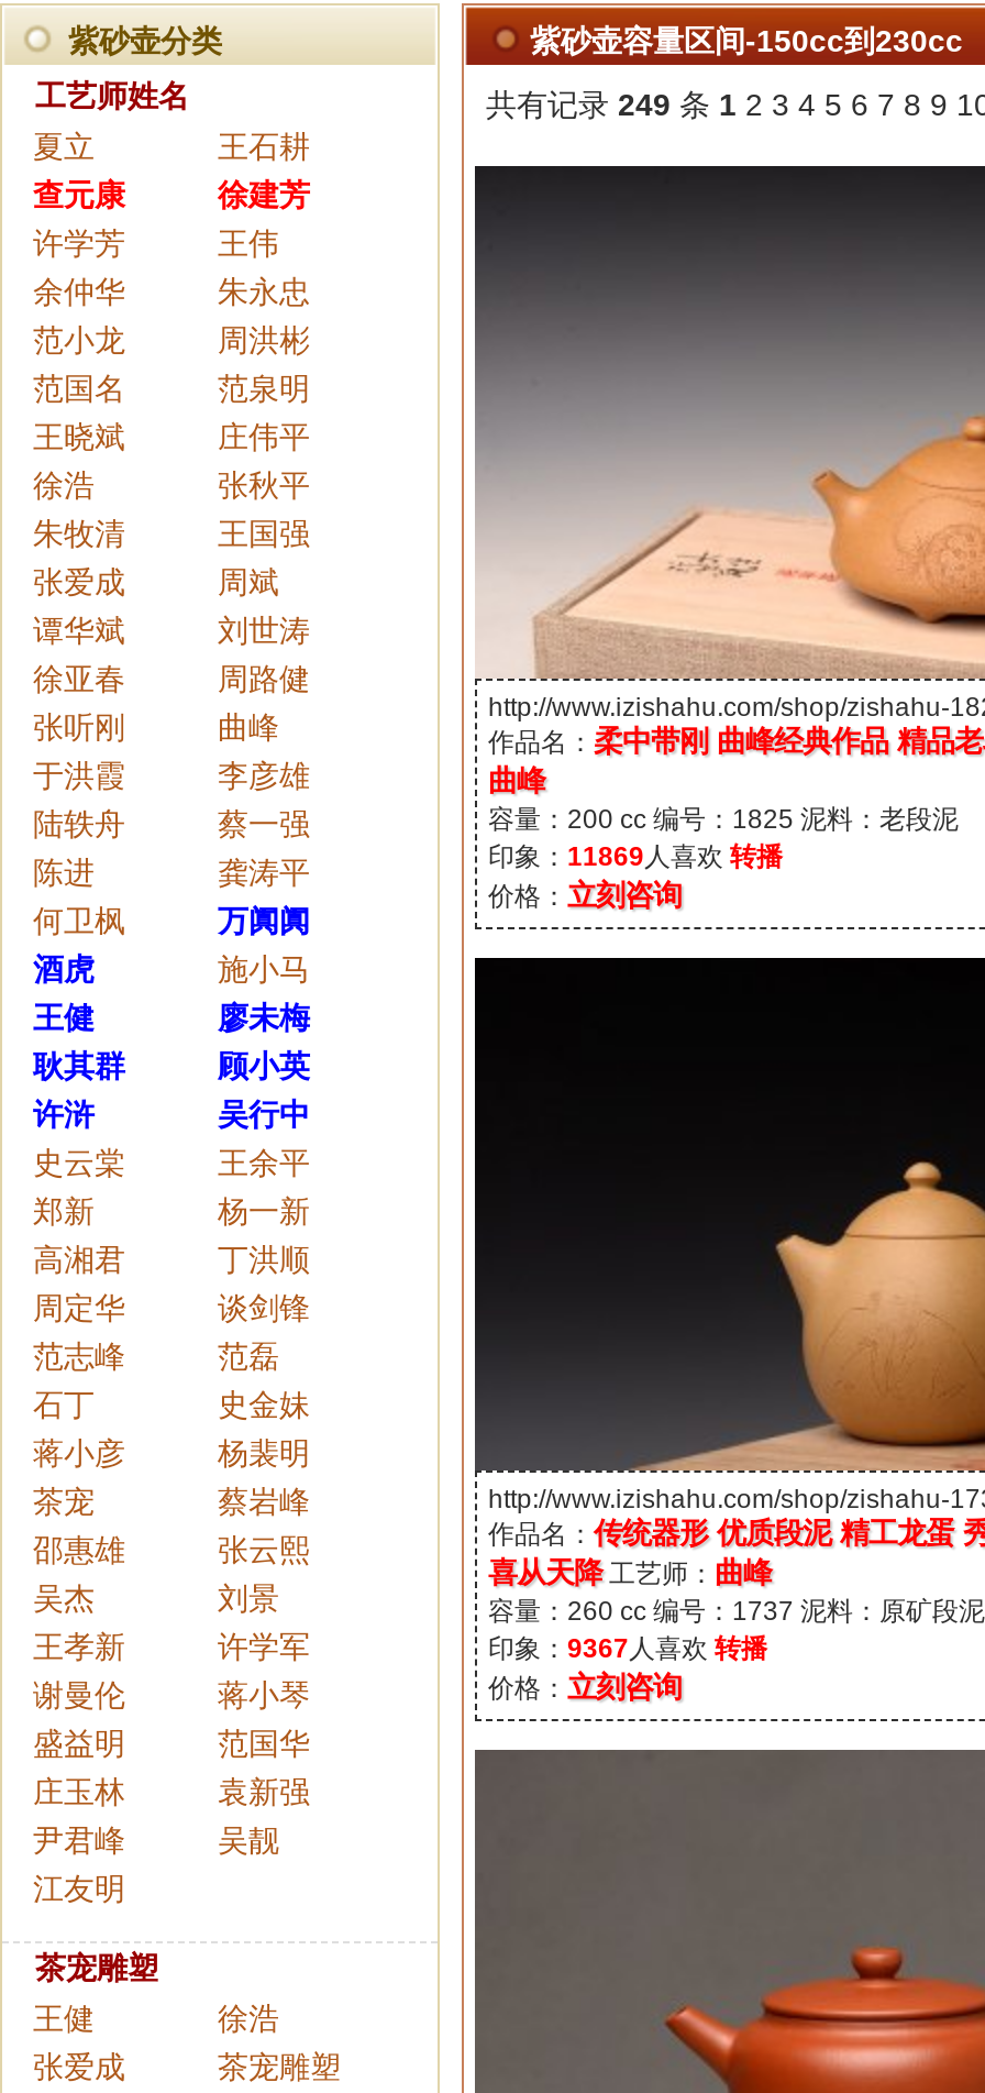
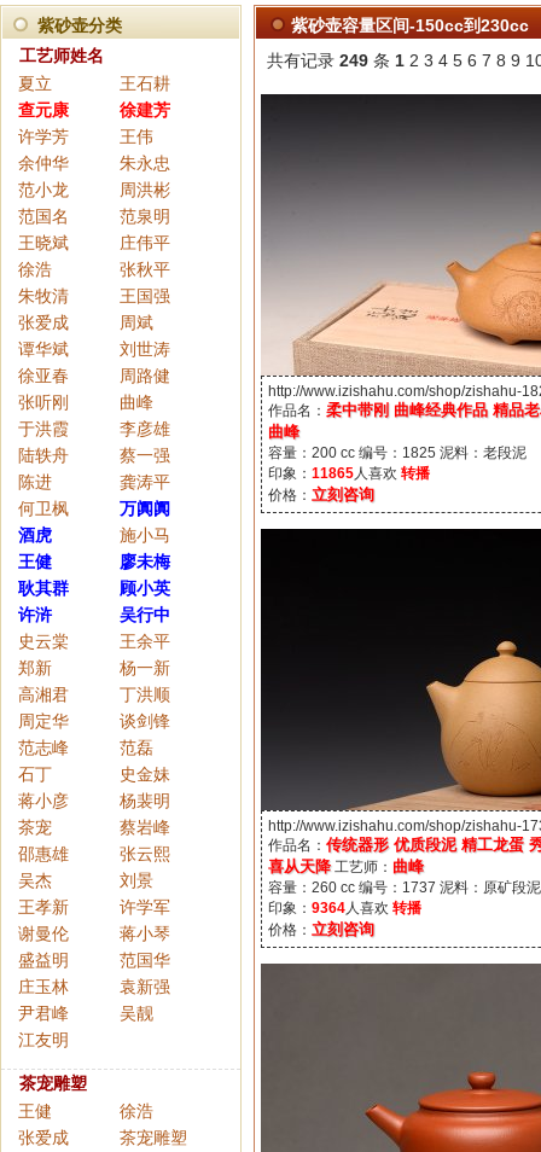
[488,841,783,872] 印象：11869人喜欢转播 -> [268,465,430,482] 印象：11865人喜欢转播
[488,1633,767,1664] 印象：9367人喜欢转播 -> [268,900,421,917] 印象：9364人喜欢转播

